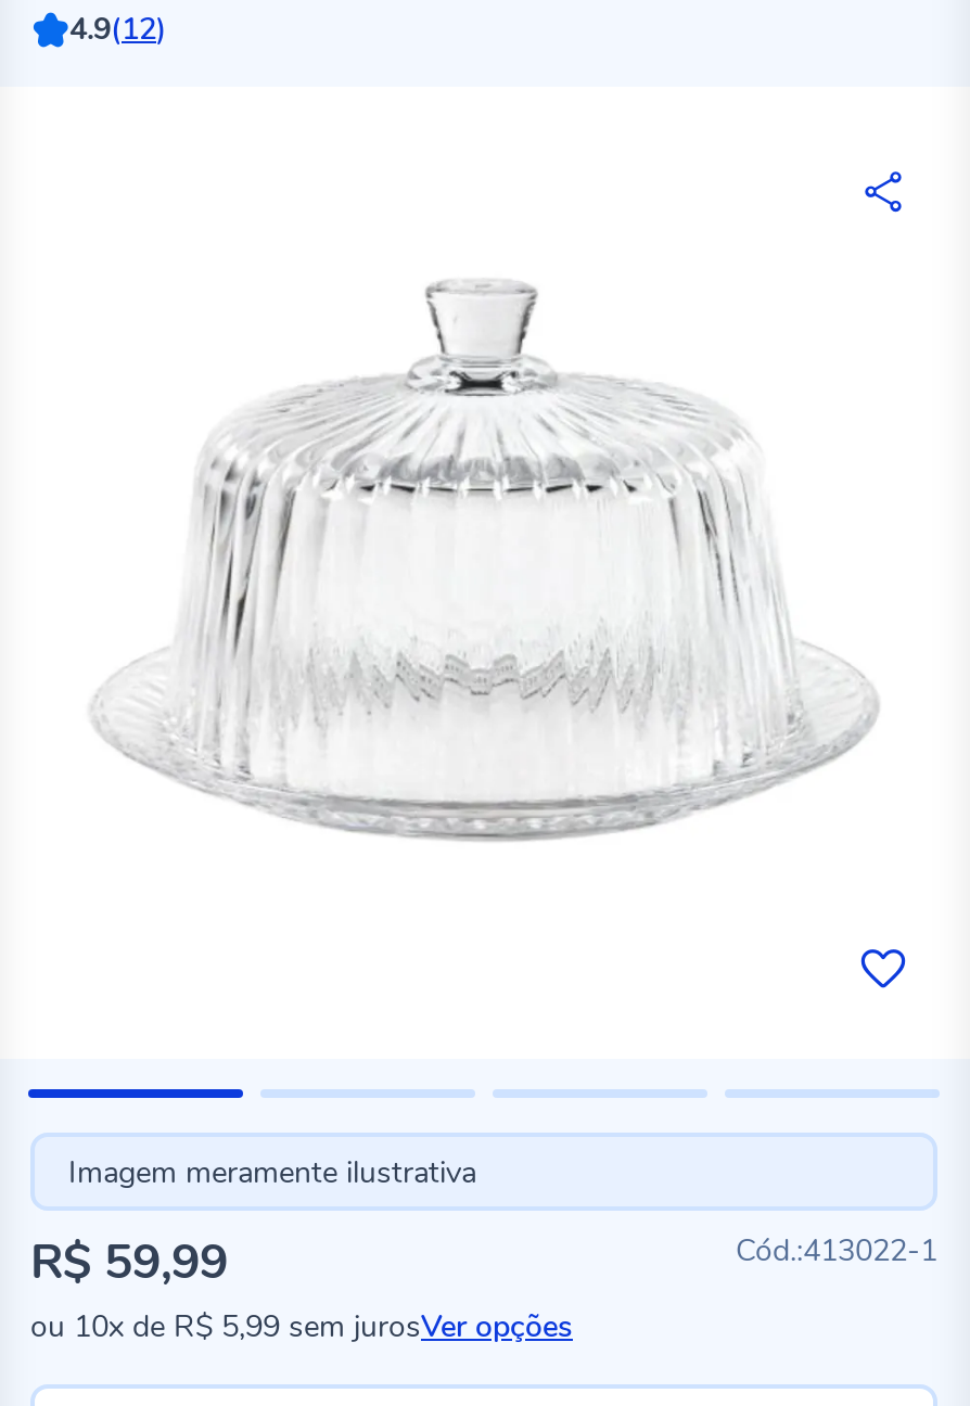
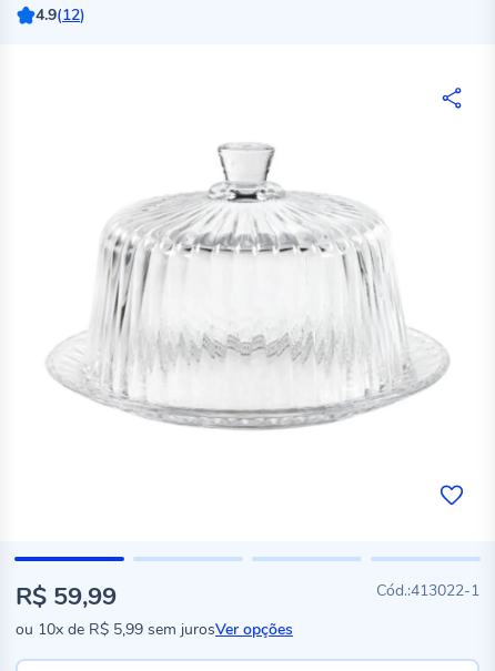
[68,1151,476,1192] Imagem meramente ilustrativa -> none

